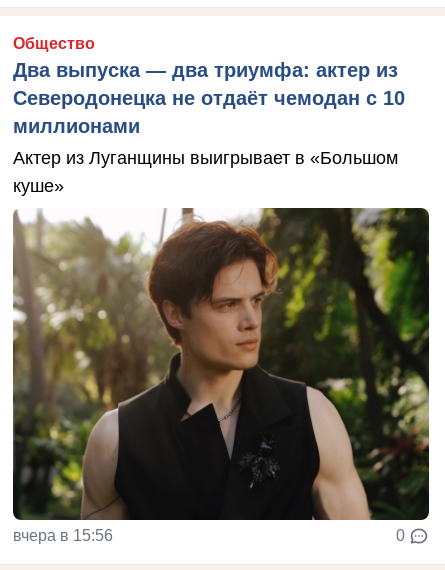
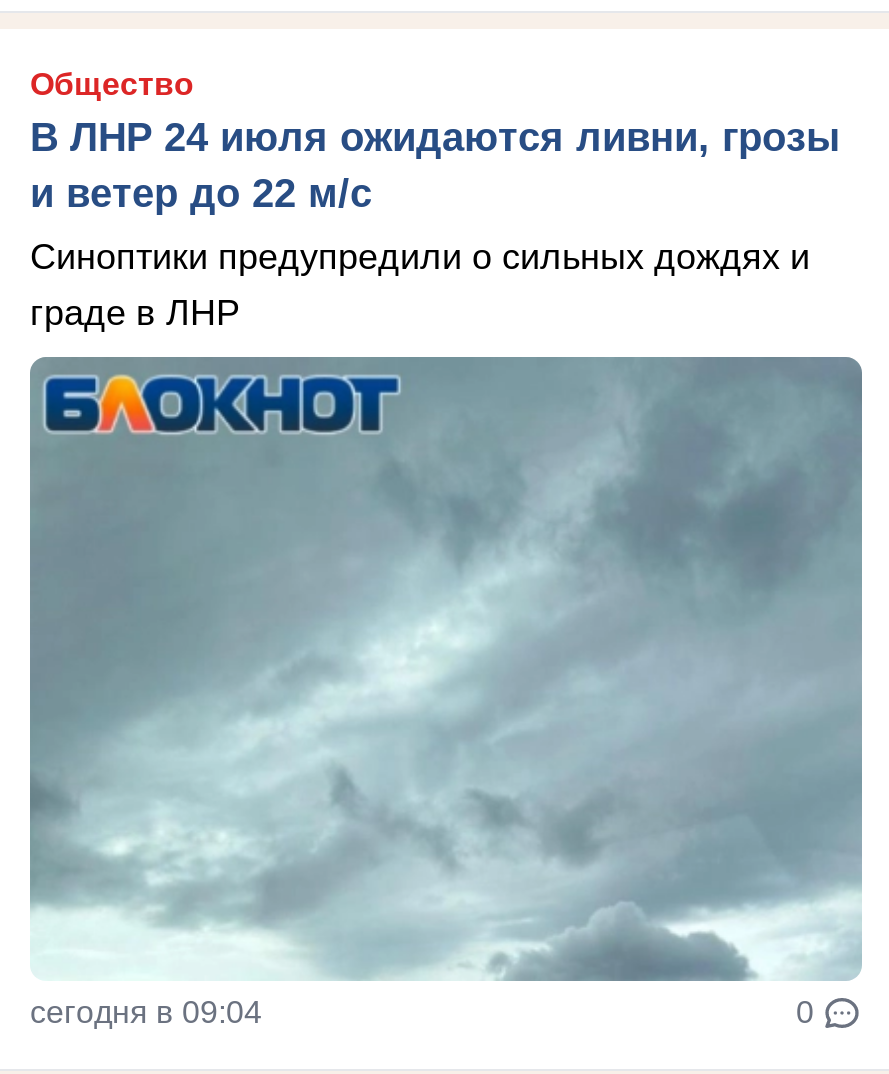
[13,58,405,136] Два выпуска — два триумфа: актер из | Северодонецка не отдаёт чемодан с 10 | миллионами -> [30,114,840,214] В ЛНР 24 июля ожидаются ливни, грозы | и ветер до 22 м/с
[13,147,398,195] Актер из Луганщины выигрывает в «Большом | куше» -> [30,236,810,332] Синоптики предупредили о сильных дождях и | граде в ЛНР
[12,207,430,543] [image] | вчера в 15:56 -> [28,355,864,1028] [image] | сегодня в 09:04

